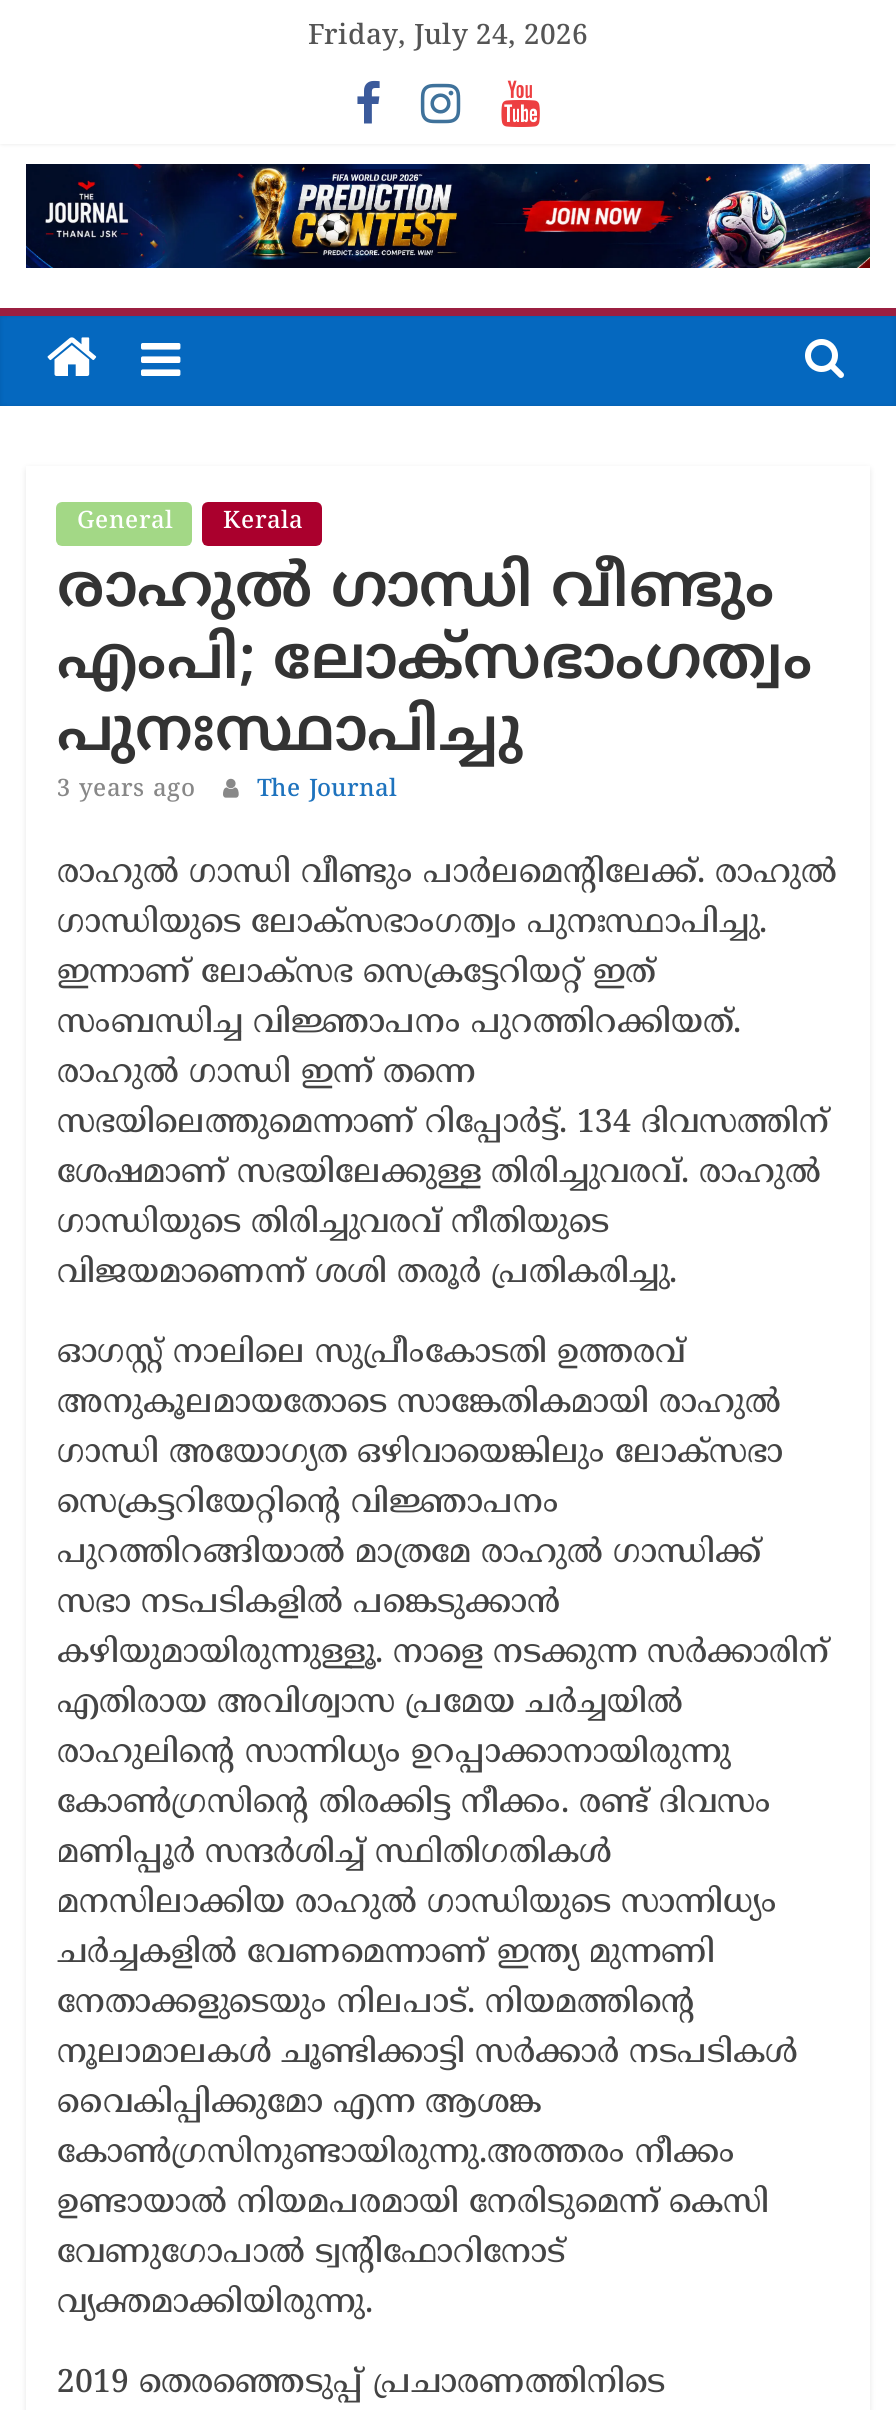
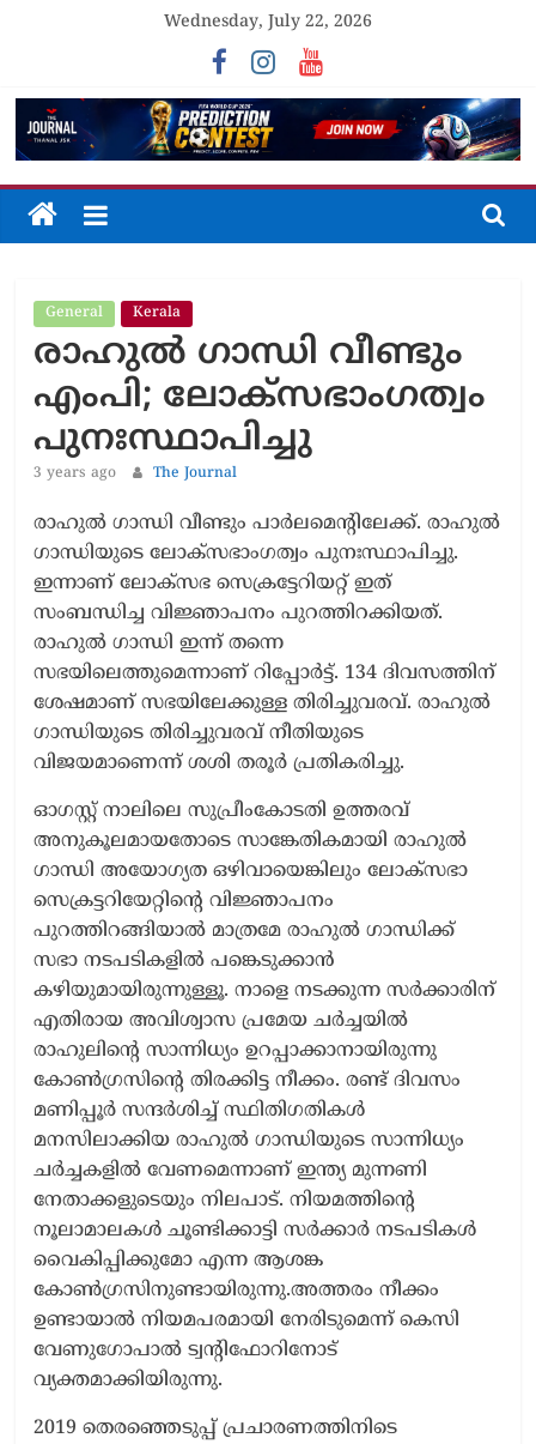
[308,20,588,54] Friday, July 24, 2026 -> [164,12,372,32] Wednesday, July 22, 2026

